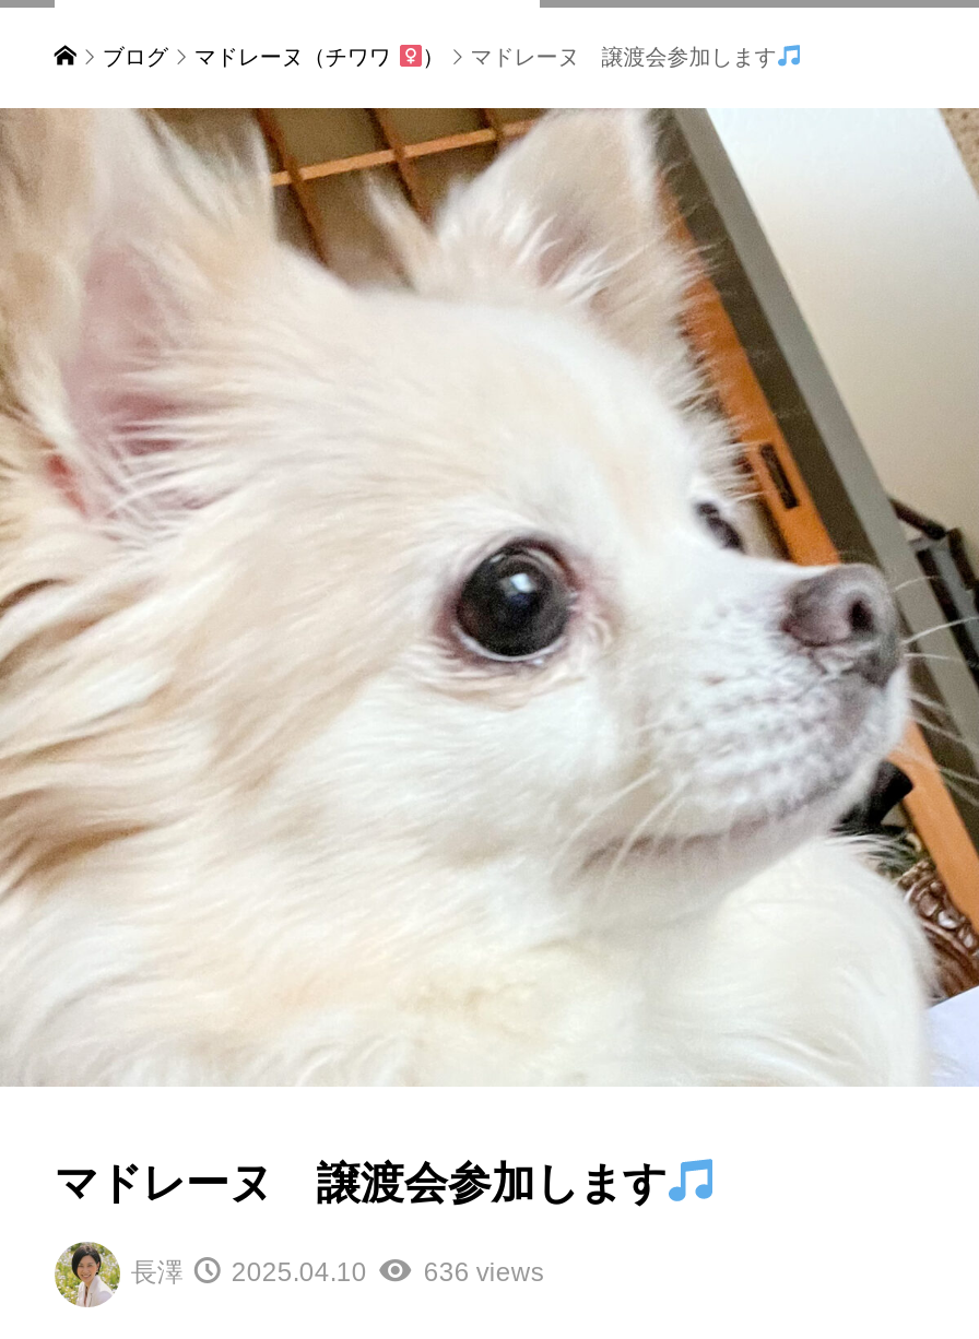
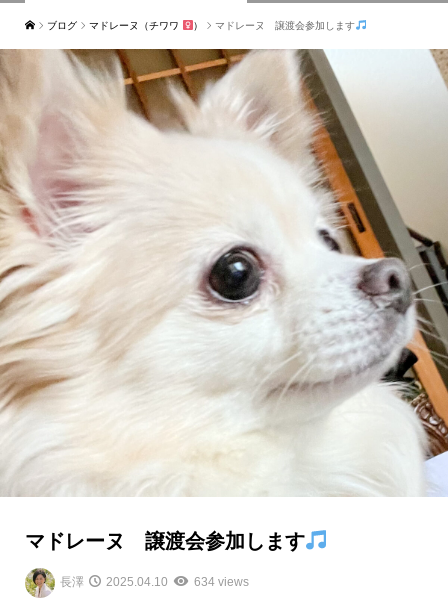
[131,1257,544,1288] 長澤 2025.04.10 636 views -> [60,575,249,589] 長澤 2025.04.10 634 views

